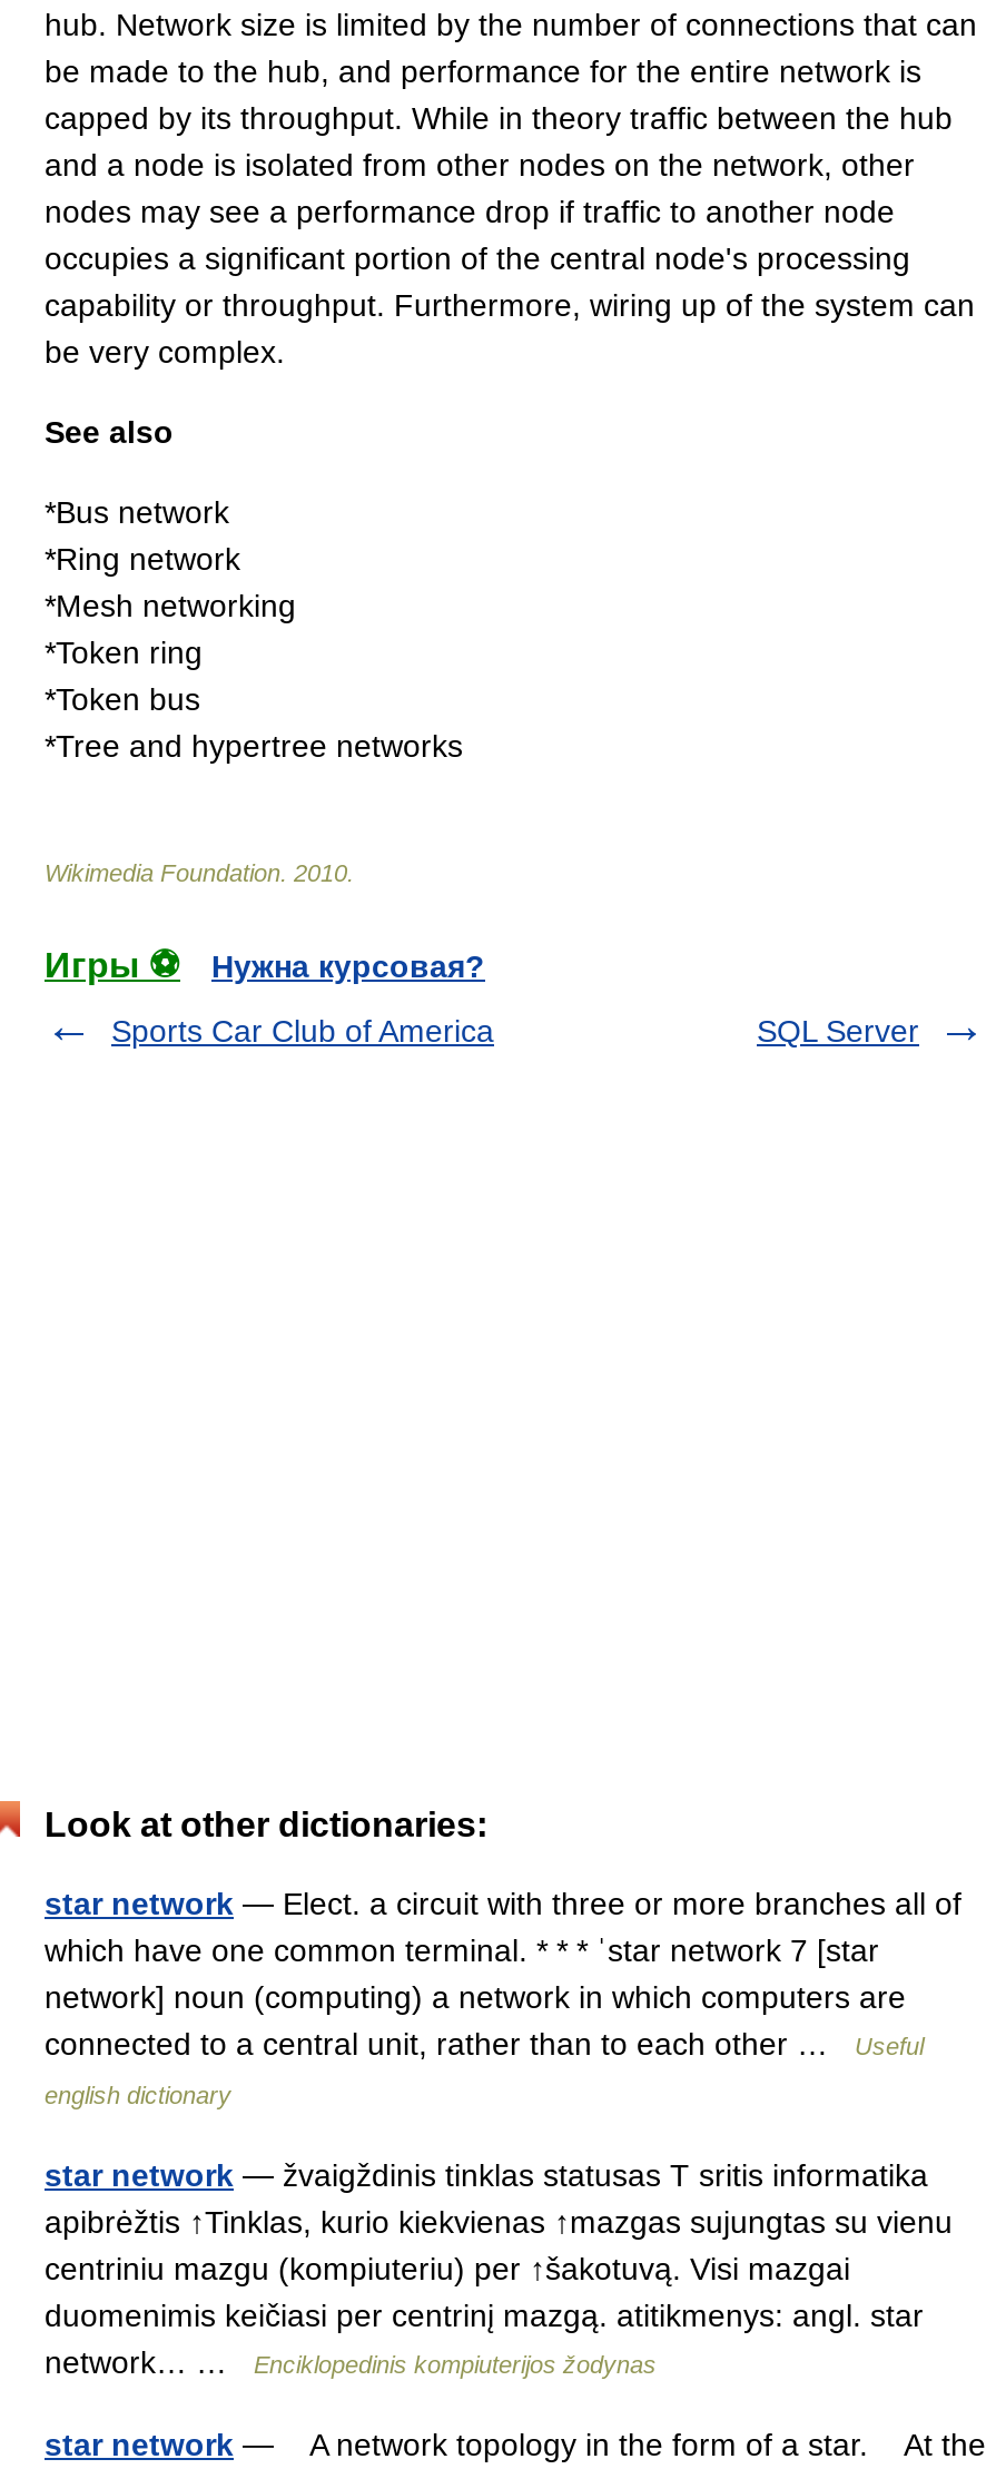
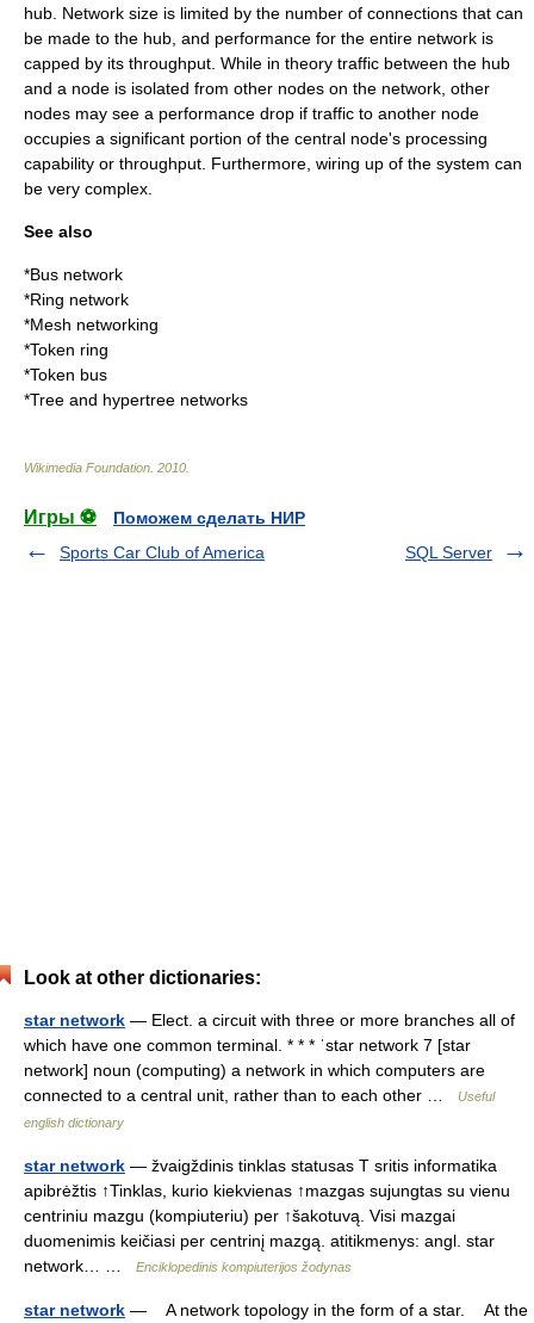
[211,948,485,984] Нужна курсовая? -> [113,508,305,527] Поможем сделать НИР

